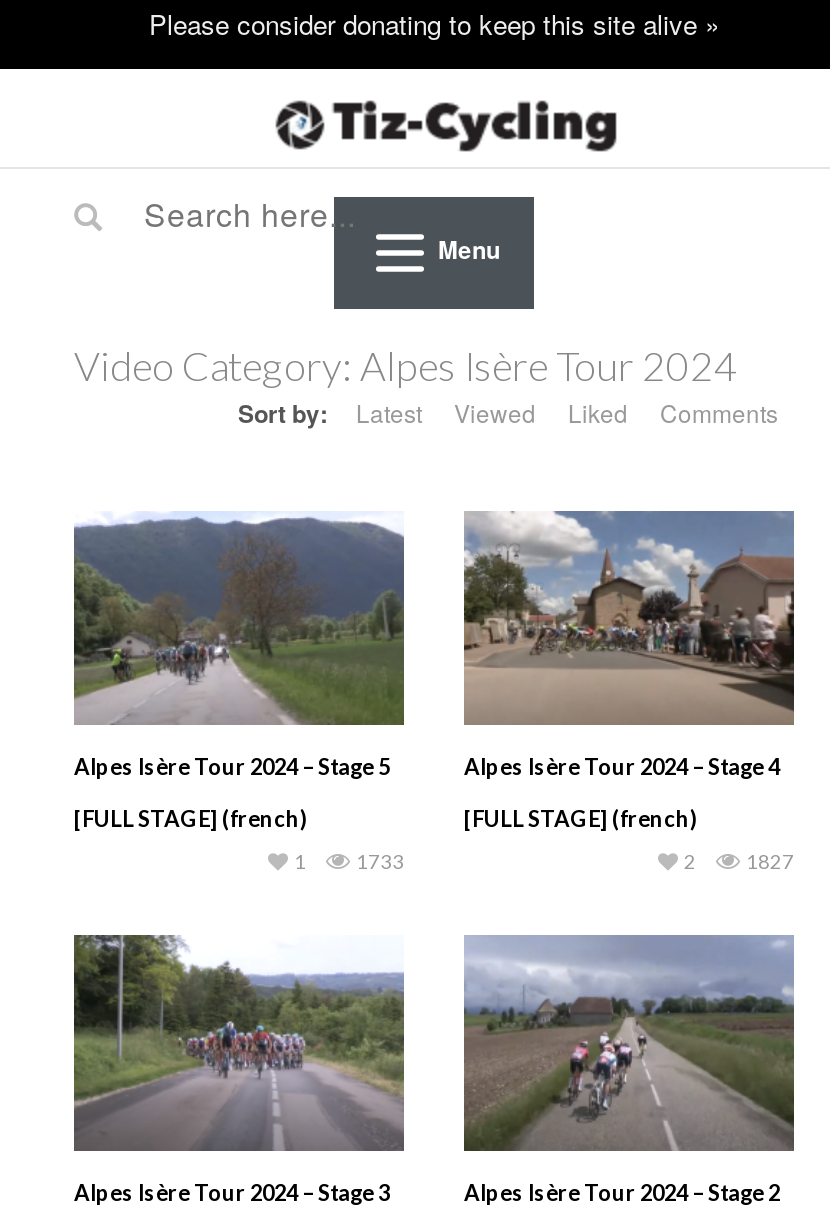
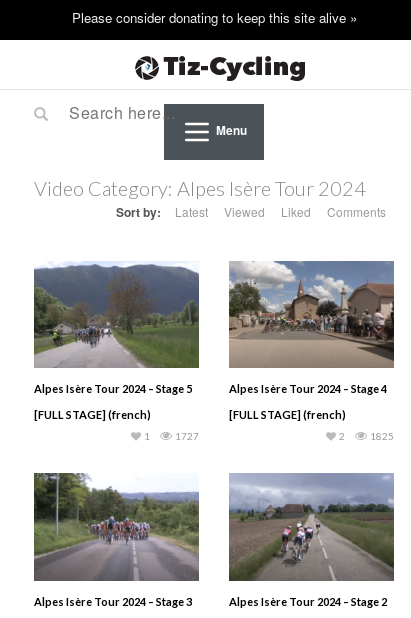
[356,850,404,874] 1733 -> [175,430,199,442] 1727
[746,850,794,874] 1827 -> [370,430,394,442] 1825

